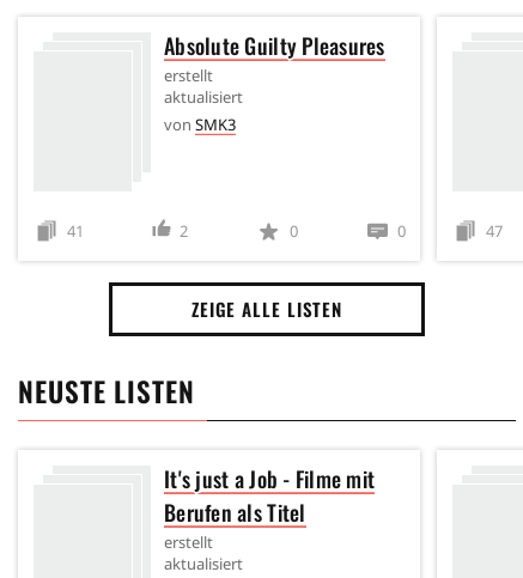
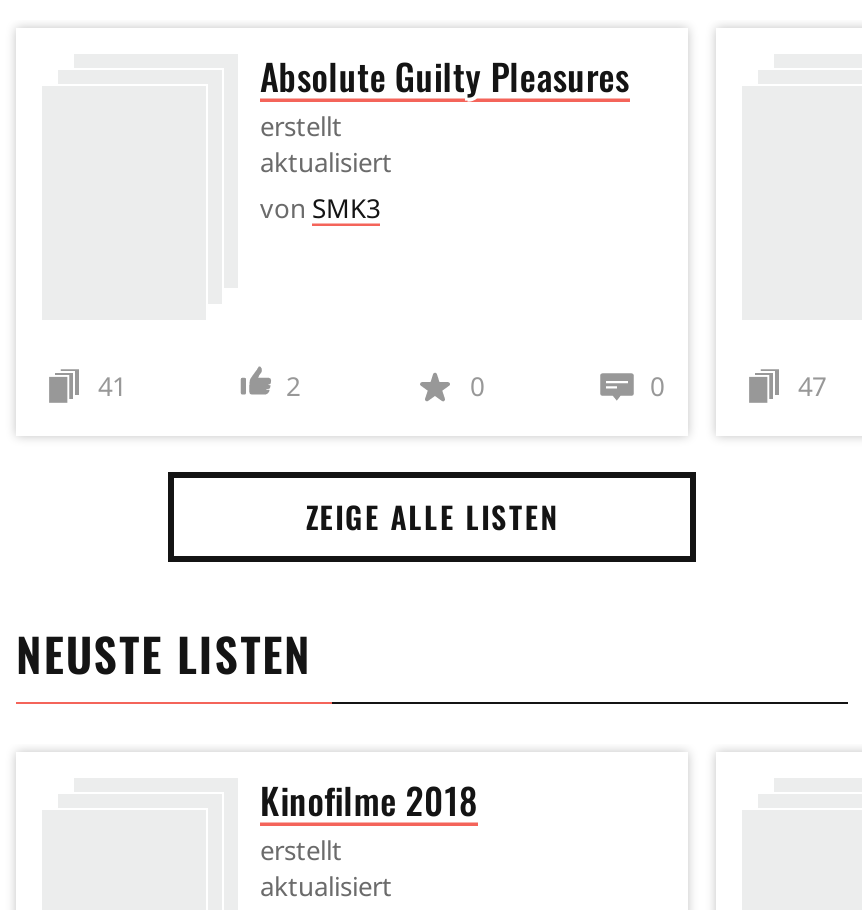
[164,463,375,527] It's just a Job - Filme mit | Berufen als Titel -> [260,774,478,826] Kinofilme 2018

